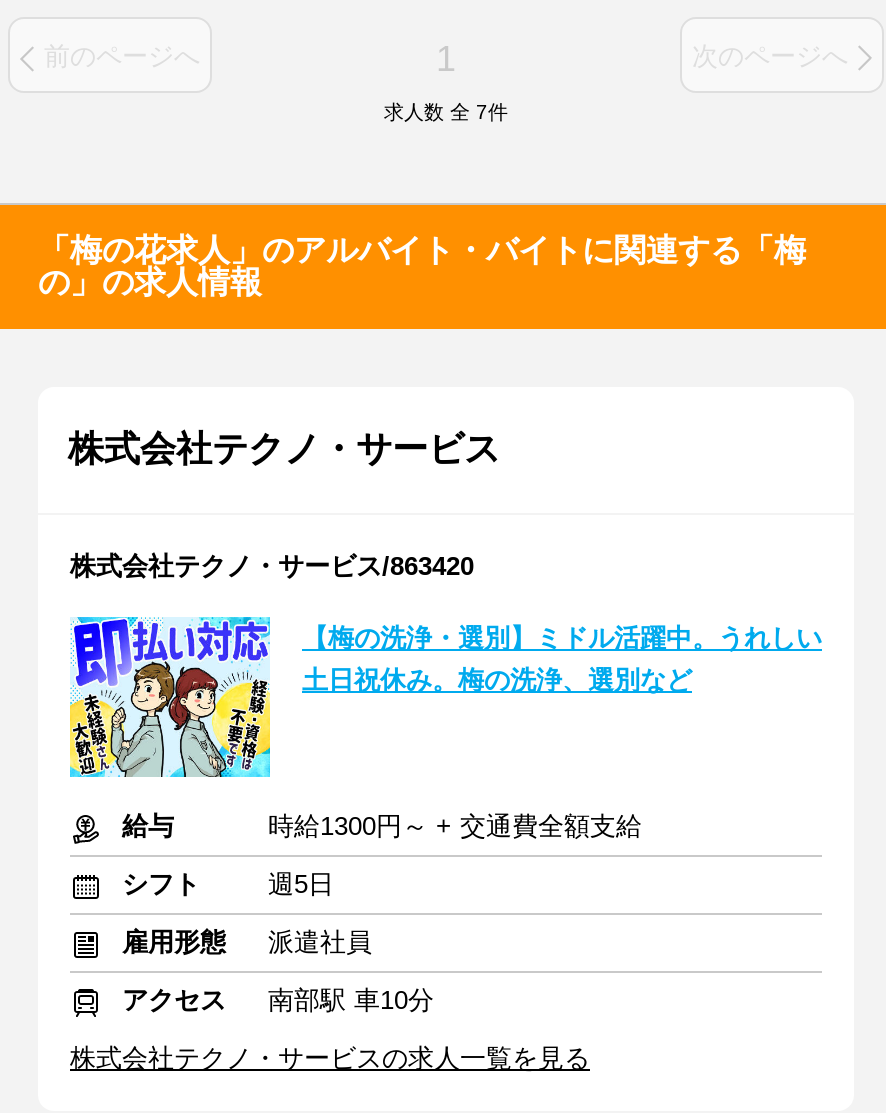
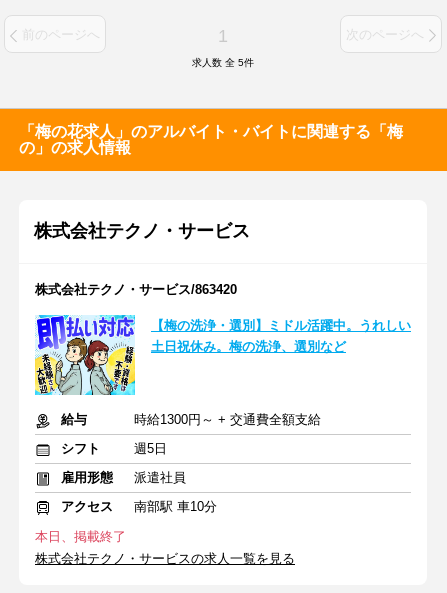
[384,101,508,123] 求人数 全7件 -> [192,57,254,68] 求人数 全5件
none -> [35,529,126,544] 本日、掲載終了

